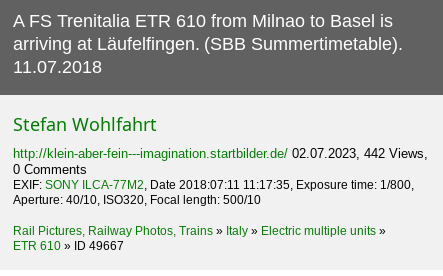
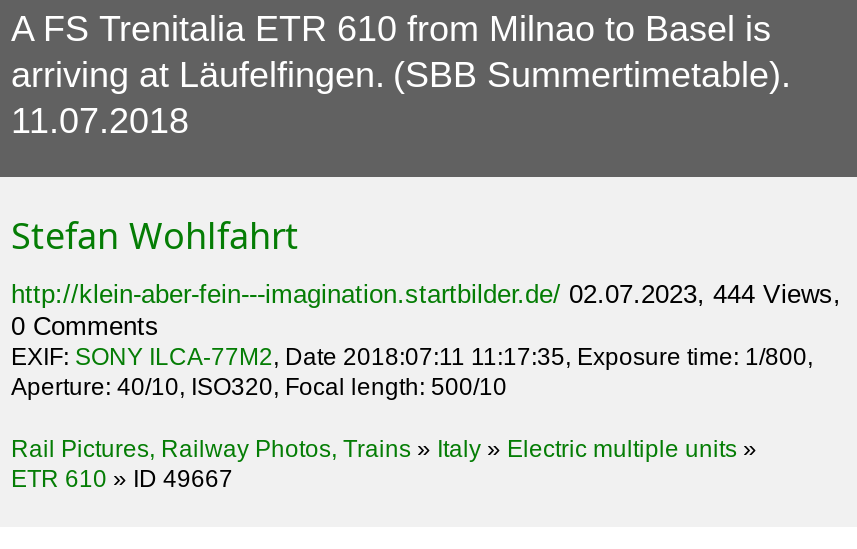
[13,146,428,161] http://klein-aber-fein---imagination.startbilder.de/ 02.07.2023, 442 Views, -> [11,280,841,310] http://klein-aber-fein---imagination.startbilder.de/ 02.07.2023, 444 Views,

